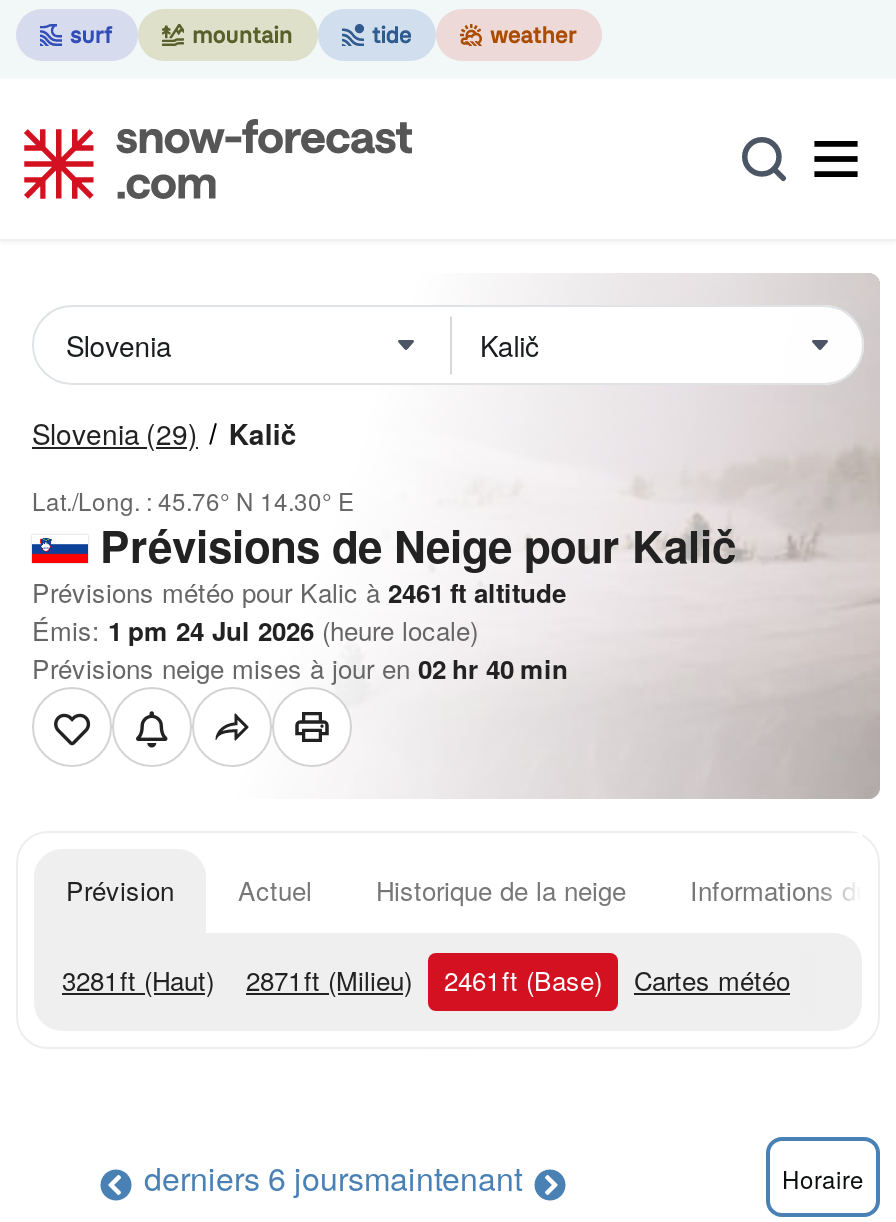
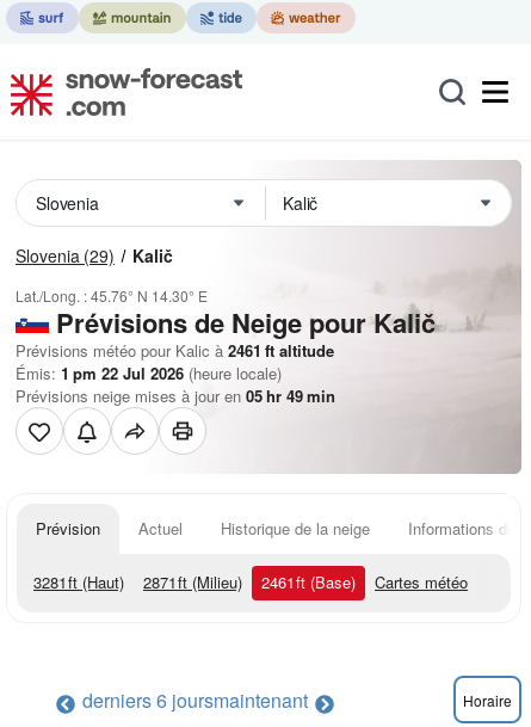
[32,611,478,649] Émis: 1 pm 24 Jul 2026 (heure locale) -> [16,362,282,384] Émis: 1 pm 22 Jul 2026 (heure locale)
[32,649,568,687] Prévisions neige mises à jour en 02 hr 40 min -> [16,384,335,407] Prévisions neige mises à jour en 05 hr 49 min

